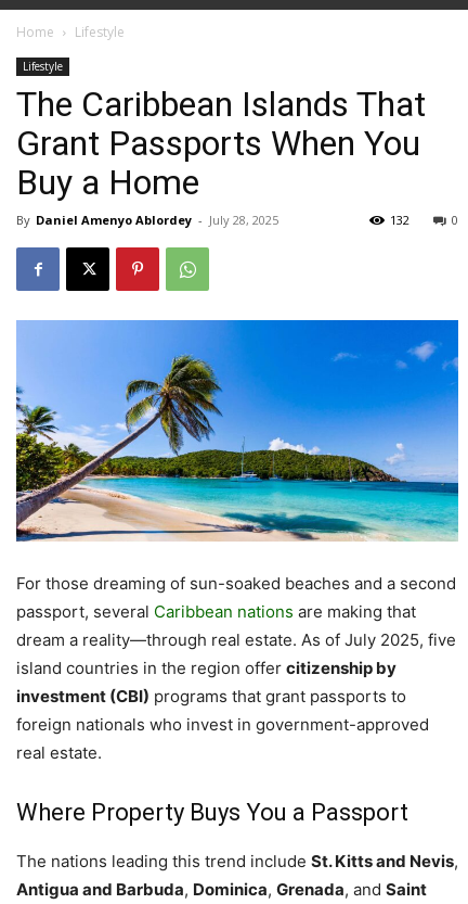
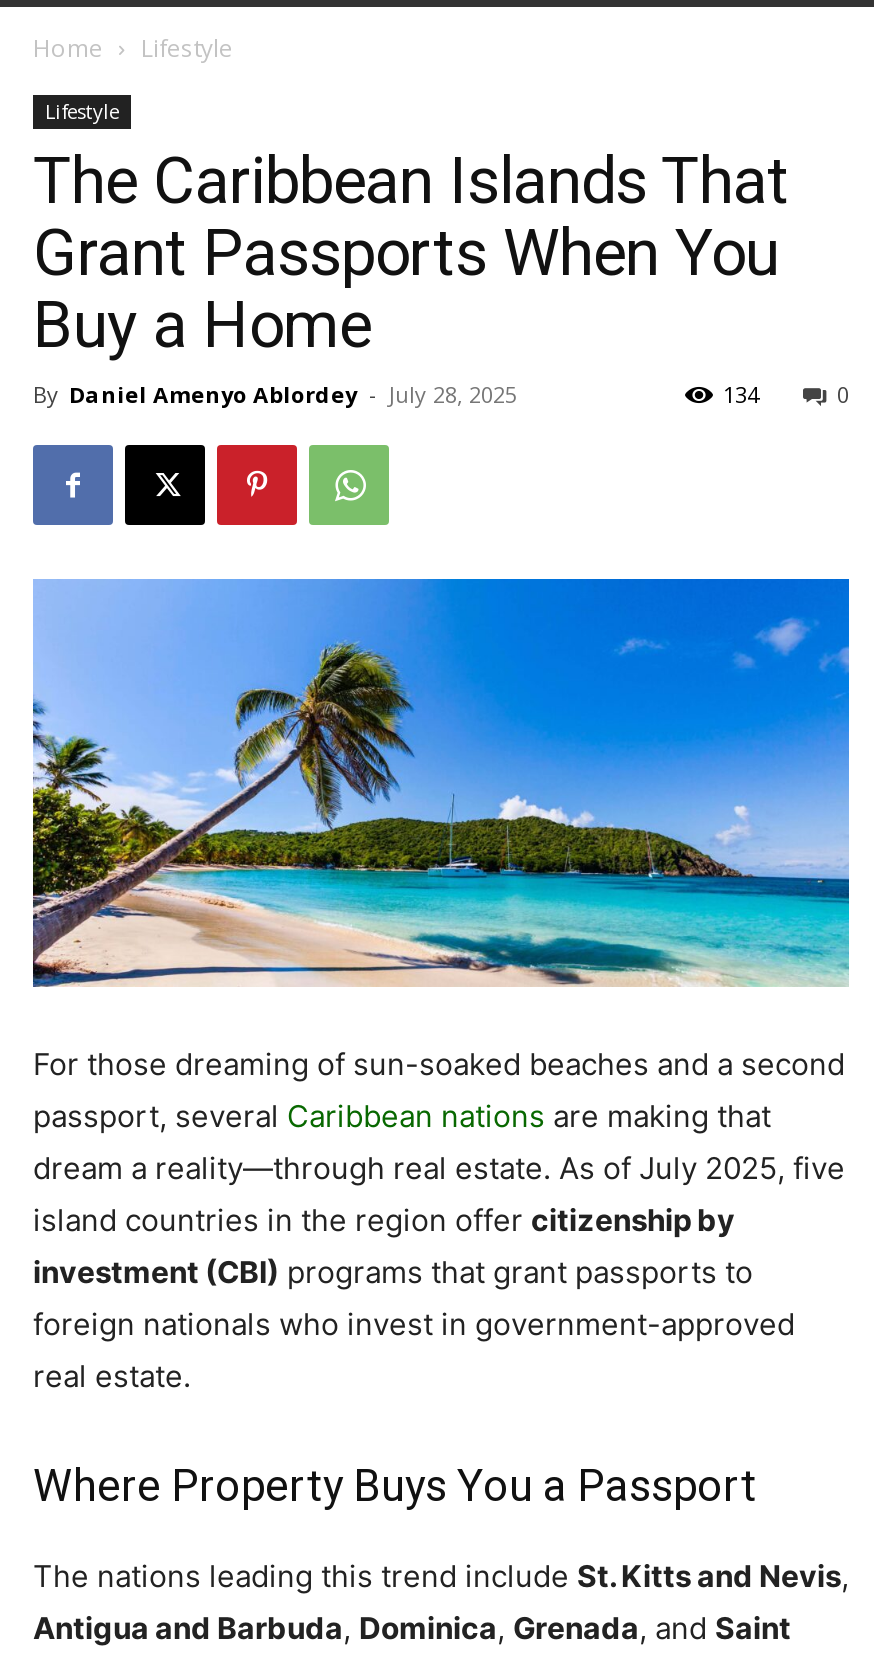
[390,212,409,228] 132 -> [723,379,759,409] 134

